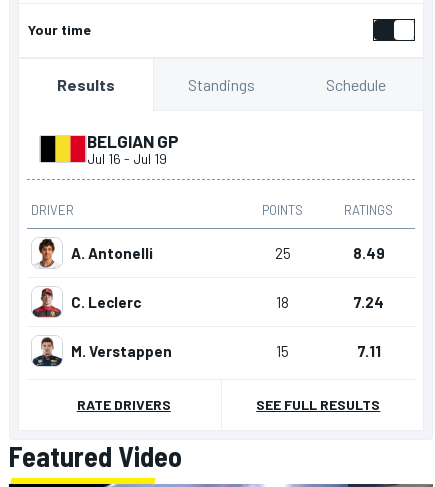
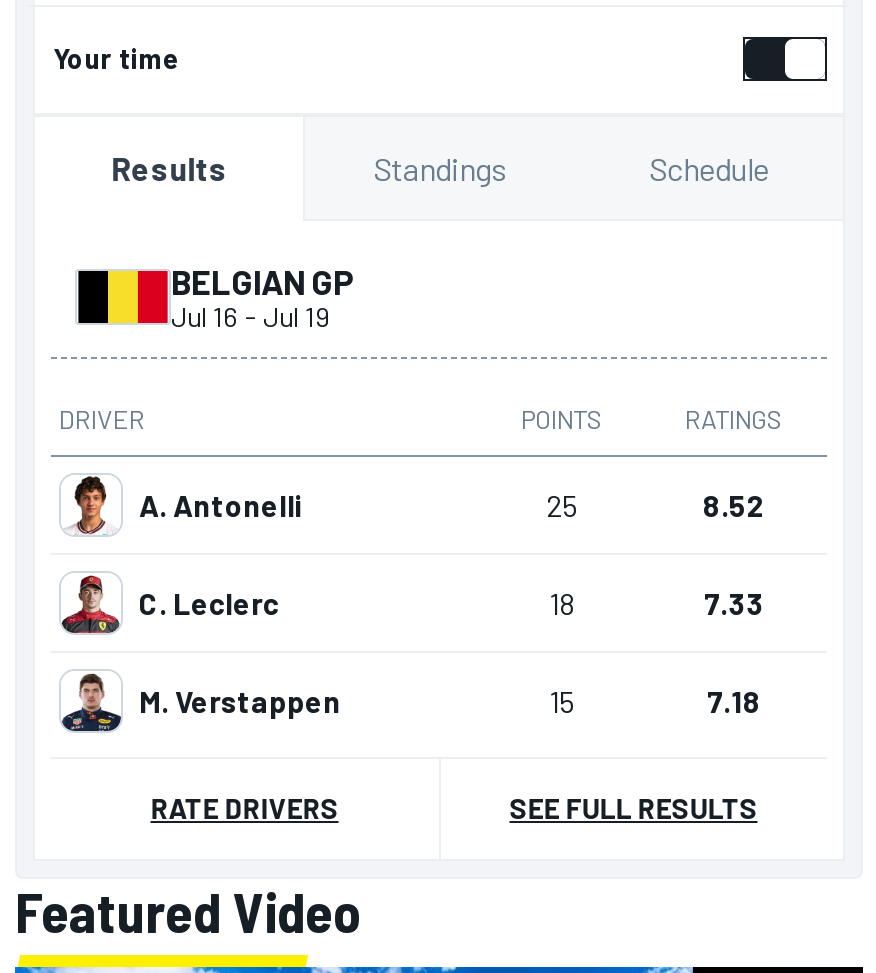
[352,244,384,262] 8.49 -> [703,487,765,523] 8.52
[353,293,384,311] 7.24 -> [704,585,764,621] 7.33
[356,342,380,360] 7.11 -> [707,683,761,719] 7.18

